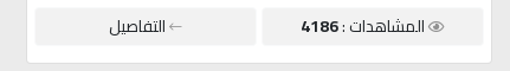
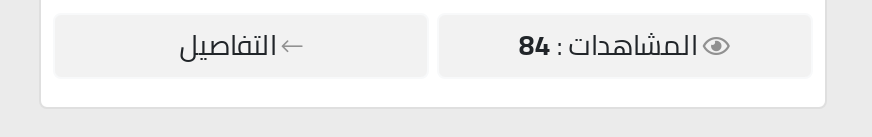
[300,10,428,41] المشاهدات :4186 -> [519,19,703,71] المشاهدات :84

